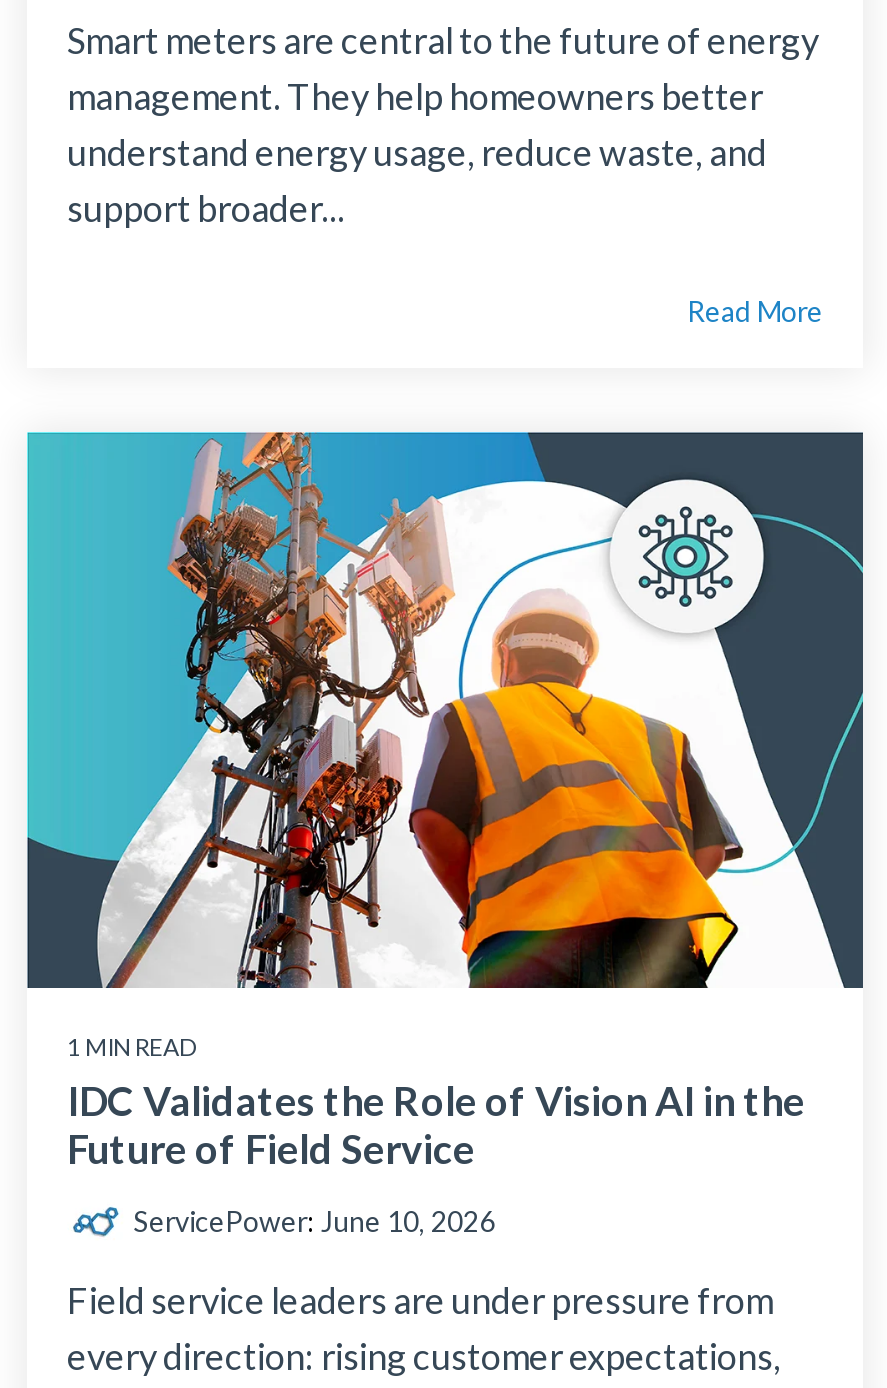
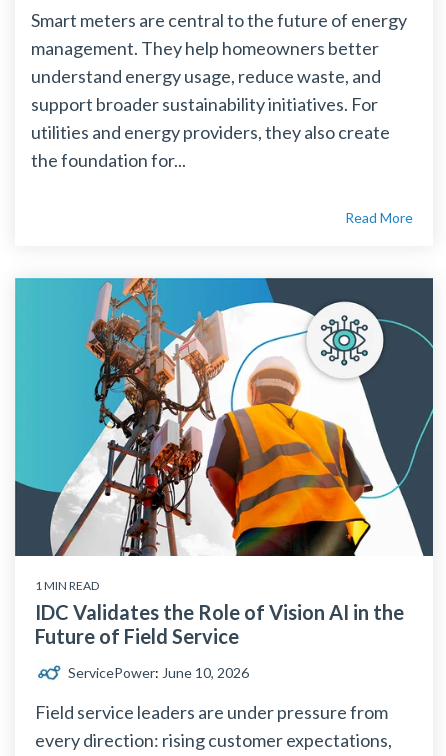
[67,186,345,230] support broader... -> [31,93,390,171] support broader sustainability initiatives. For | utilities and energy providers, they also create | the foundation for...

